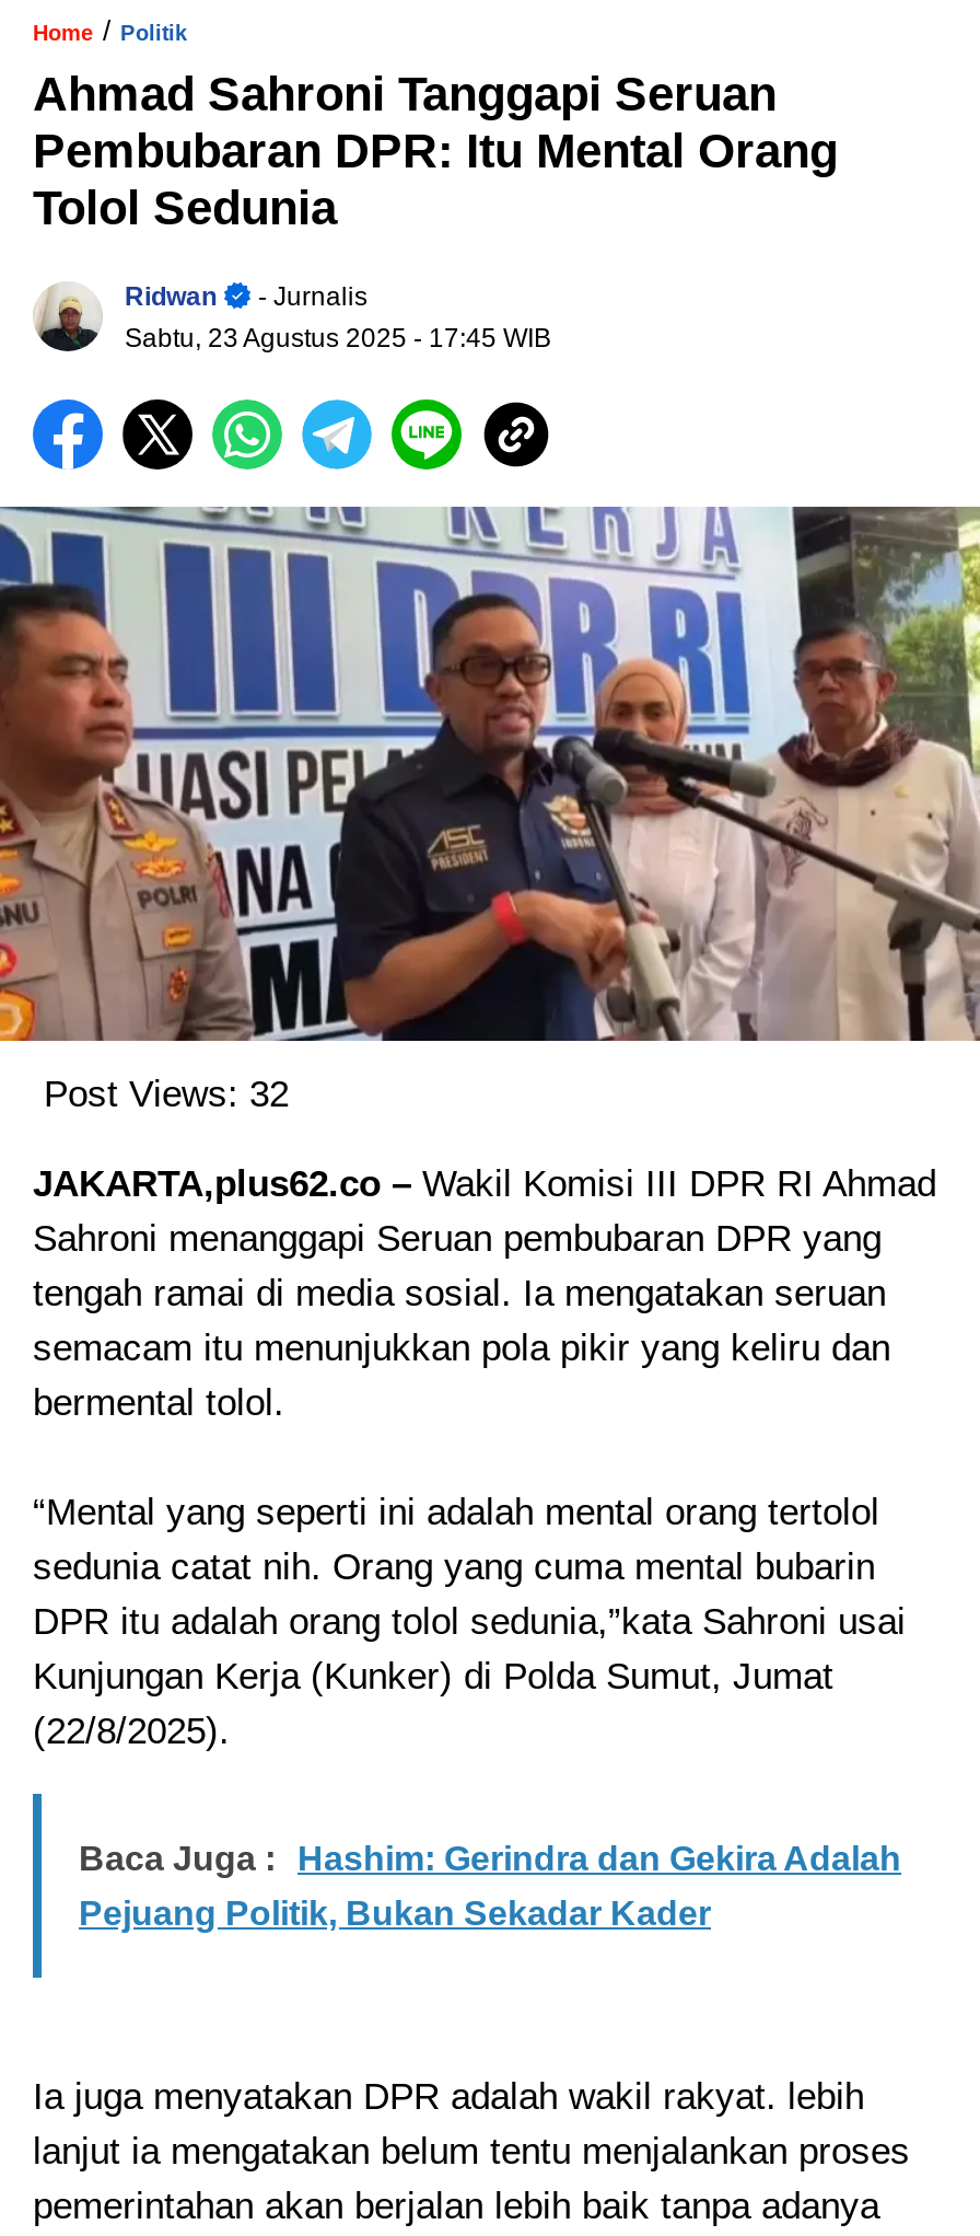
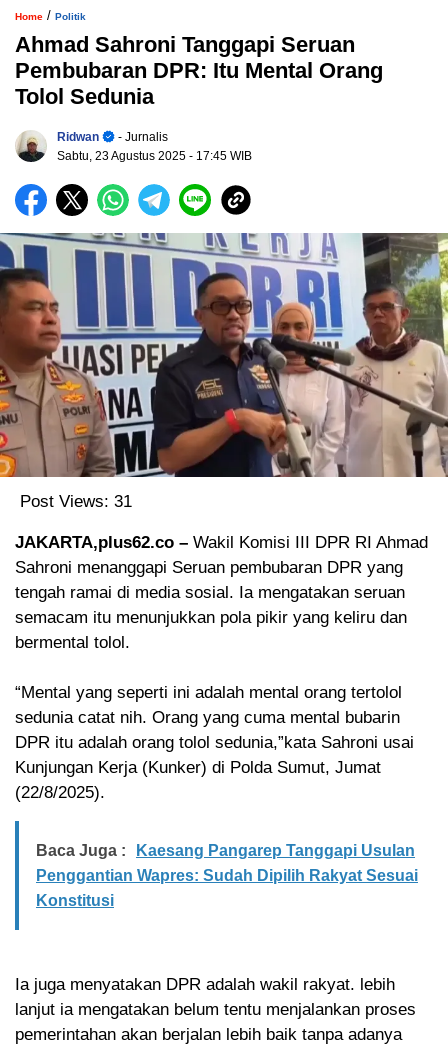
[44,1074,289,1116] Post Views: 32 -> [20,492,132,511] Post Views: 31
[79,1840,901,1932] Baca Juga : Hashim: Gerindra dan Gekira Adalah | Pejuang Politik, Bukan Sekadar Kader -> [36,842,418,909] Baca Juga : Kaesang Pangarep Tanggapi Usulan | Penggantian Wapres: Sudah Dipilih Rakyat Sesuai | Konstitusi

